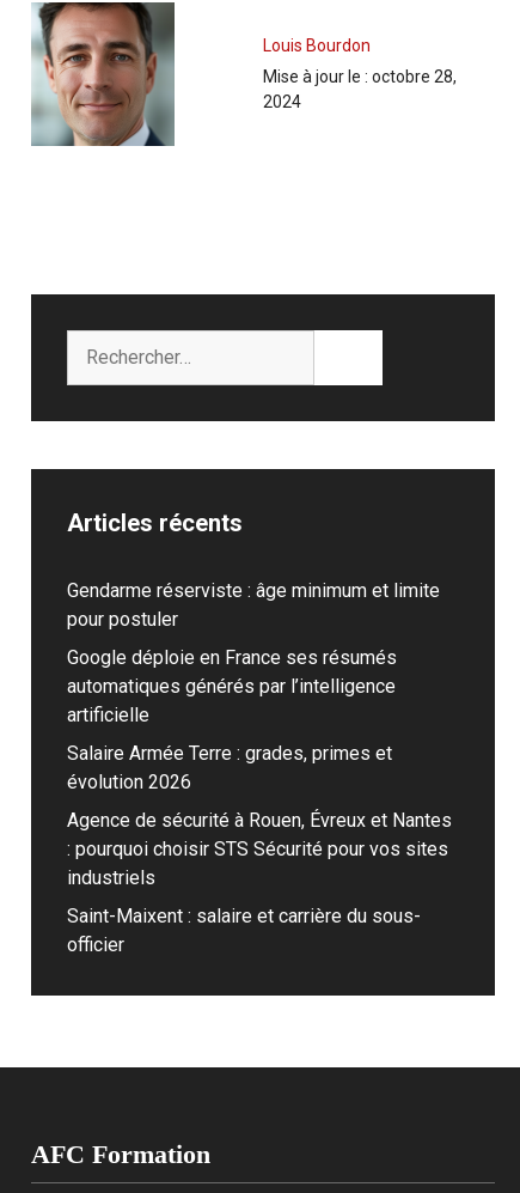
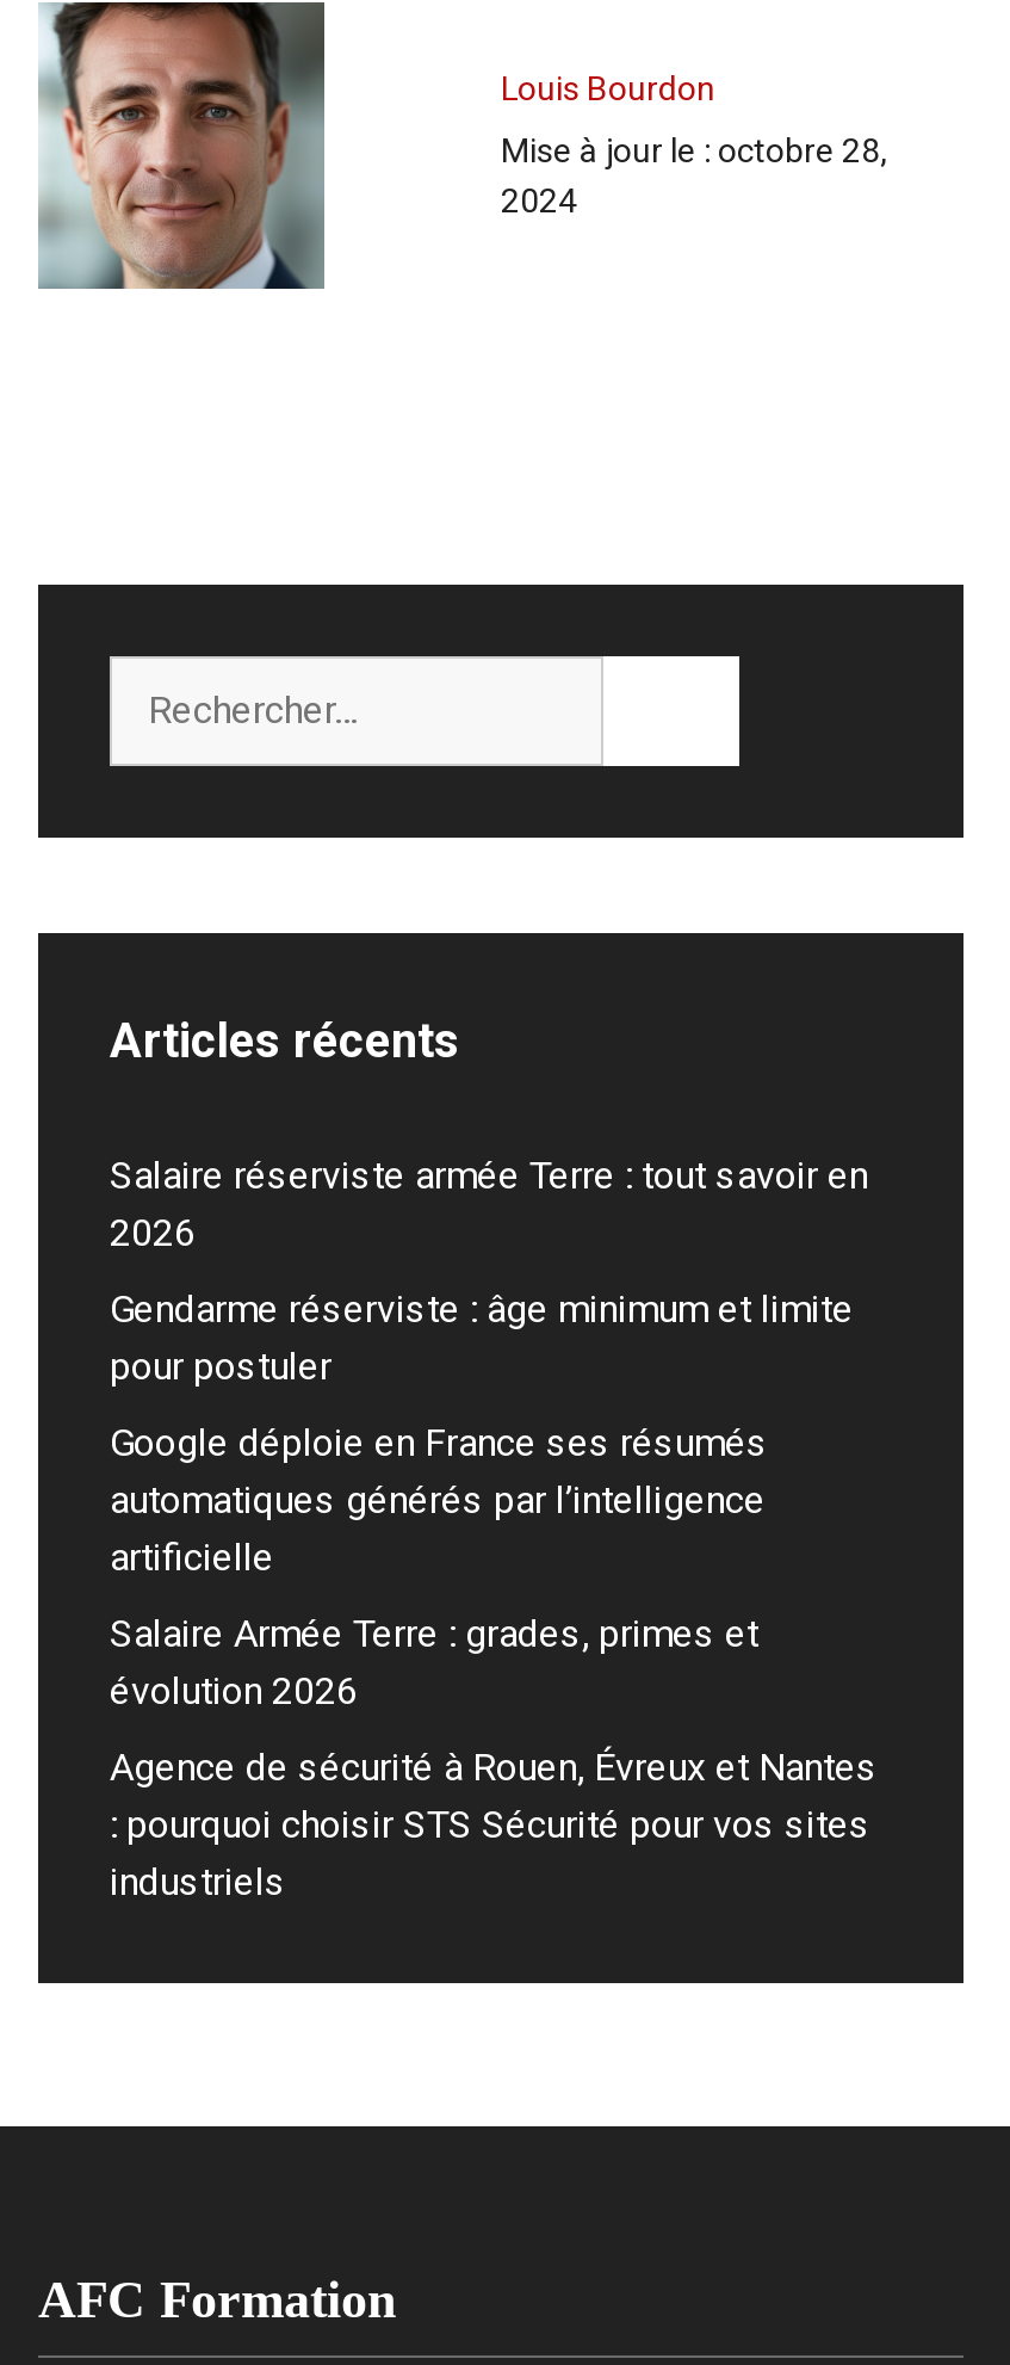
none -> [110,1154,868,1256] Salaire réserviste armée Terre : tout savoir en | 2026
moved [67,579,452,889] -> [110,1288,878,1906]: Gendarme réserviste : âge minimum et limite | pour postuler | Google déploie en France ses résumés | ... | : pourquoi choisir STS Sécurité pour vos sites | industriels
[67,905,421,956] Saint-Maixent : salaire et carrière du sous- | officier -> none

